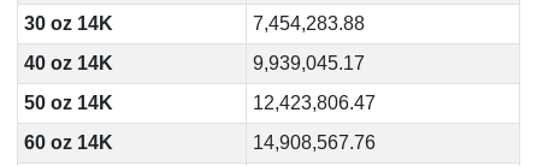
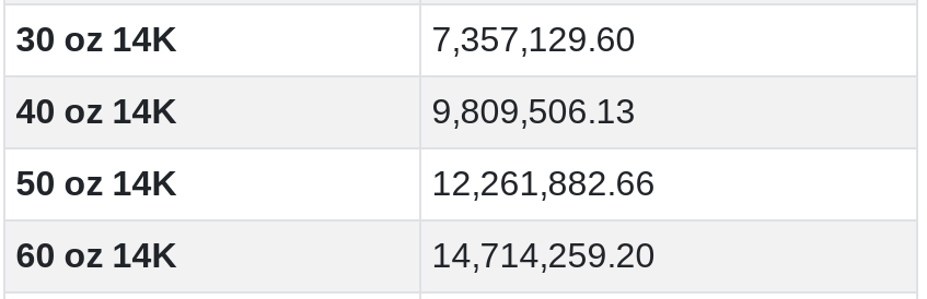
[253,13,365,34] 7,454,283.88 -> [432,21,635,58] 7,357,129.60
[253,53,365,73] 9,939,045.17 -> [432,93,635,130] 9,809,506.13
[253,93,375,113] 12,423,806.47 -> [432,165,655,202] 12,261,882.66
[253,132,375,153] 14,908,567.76 -> [432,237,655,274] 14,714,259.20

